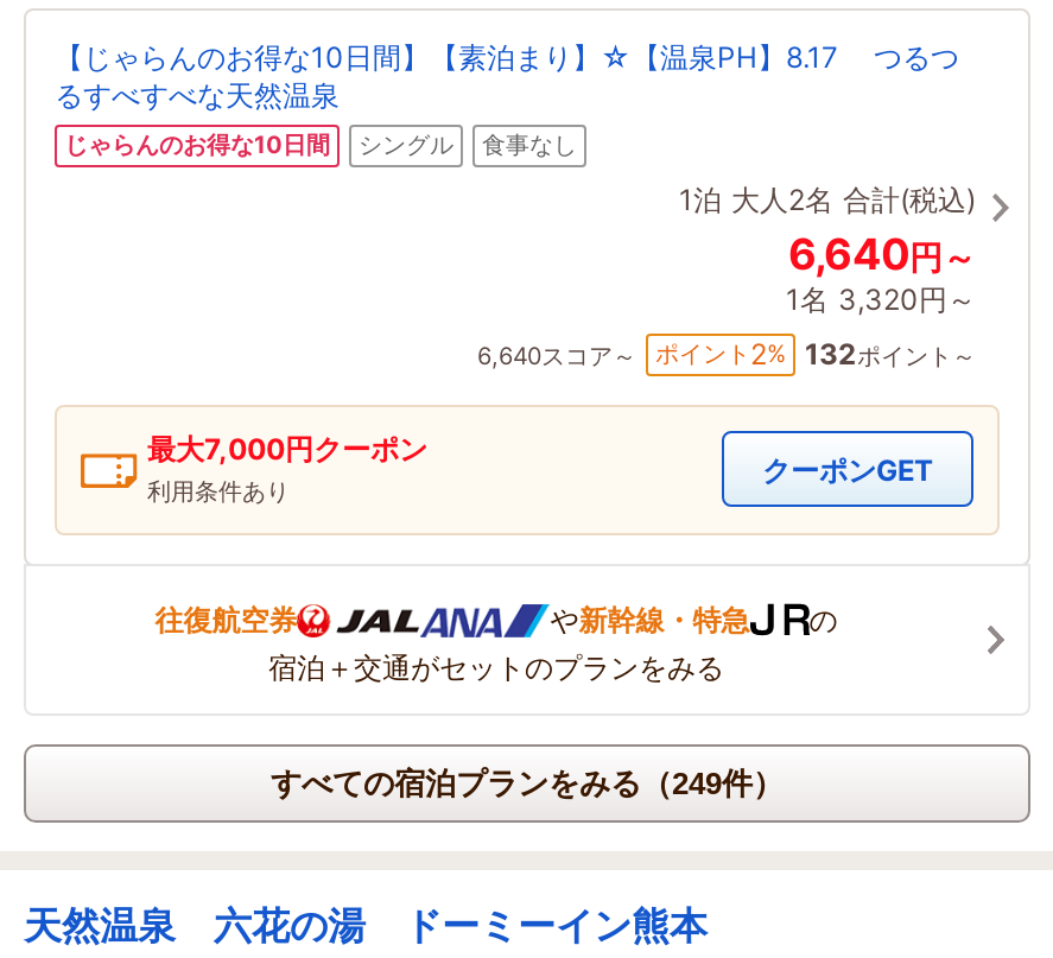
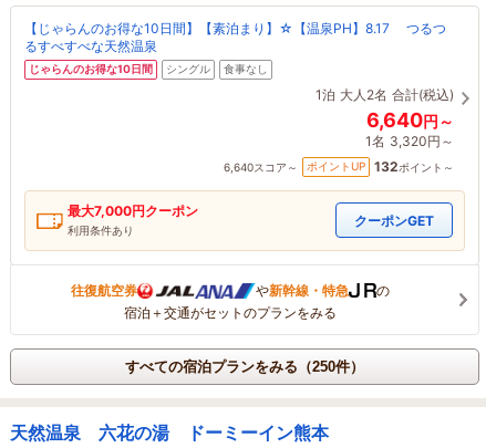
[655,335,976,372] ポイント2% 132ポイント～ -> [307,158,454,174] ポイントUP | 132ポイント～
[271,765,784,801] すべての宿泊プランをみる（249件） -> [125,358,364,375] すべての宿泊プランをみる（250件）

